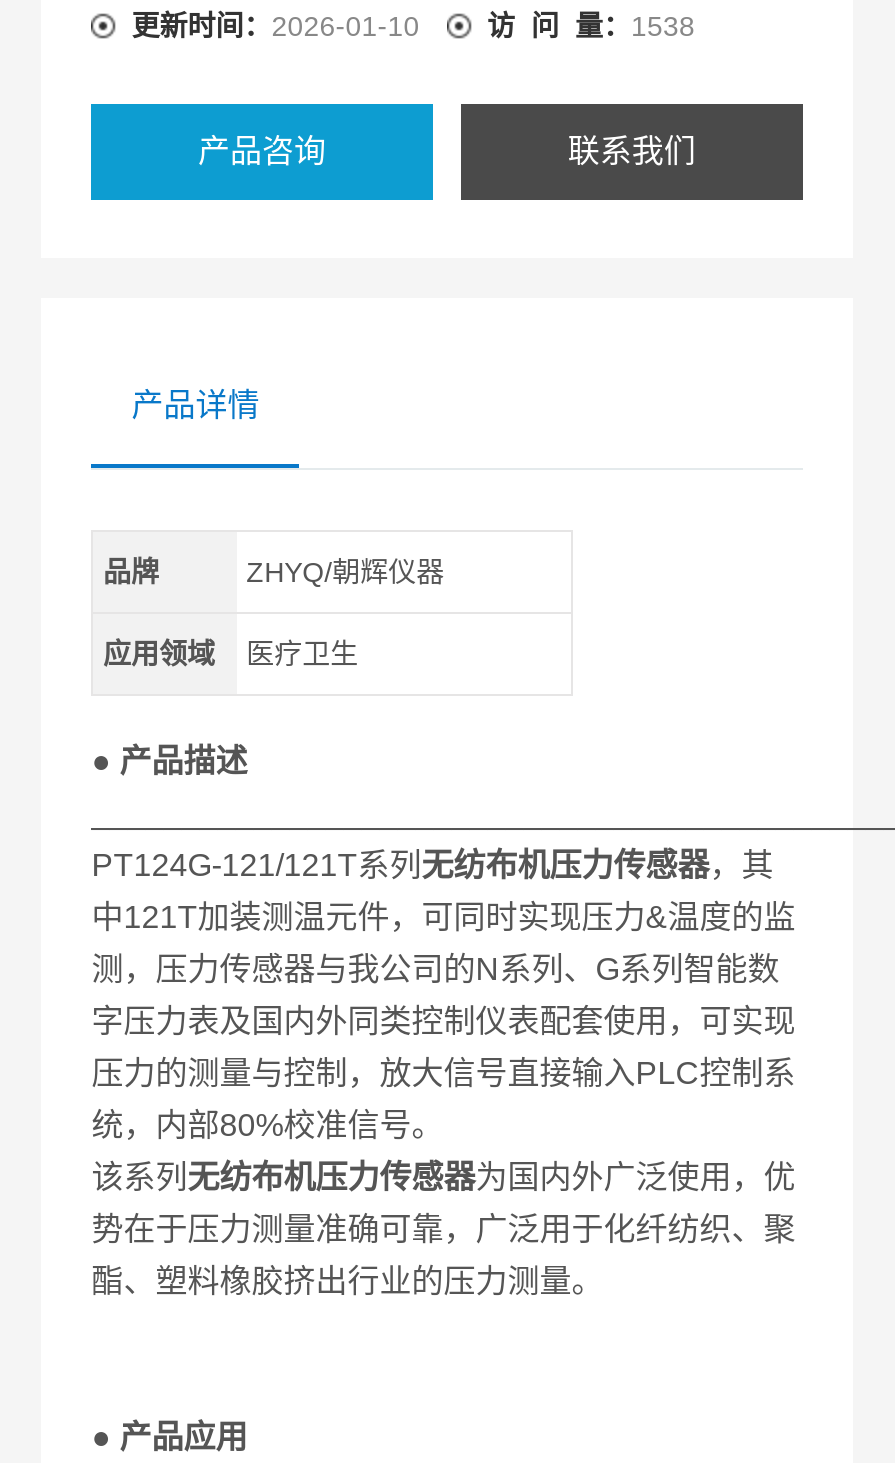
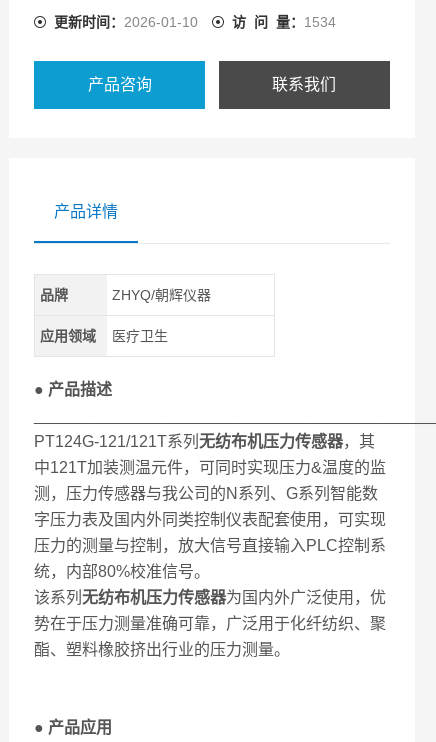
[487,10,695,42] 访 问 量：1538 -> [232,14,336,30] 访 问 量：1534

